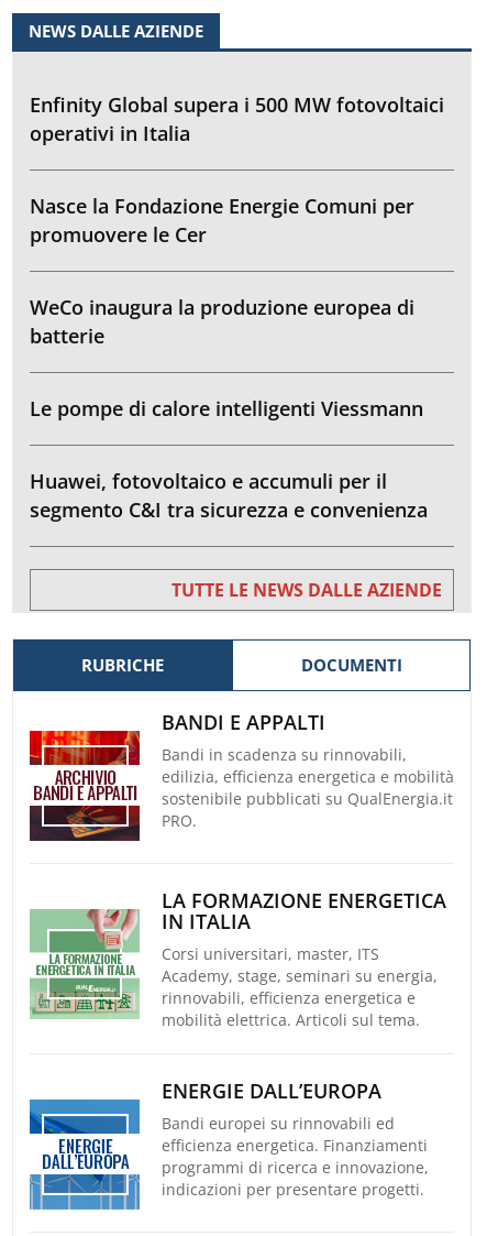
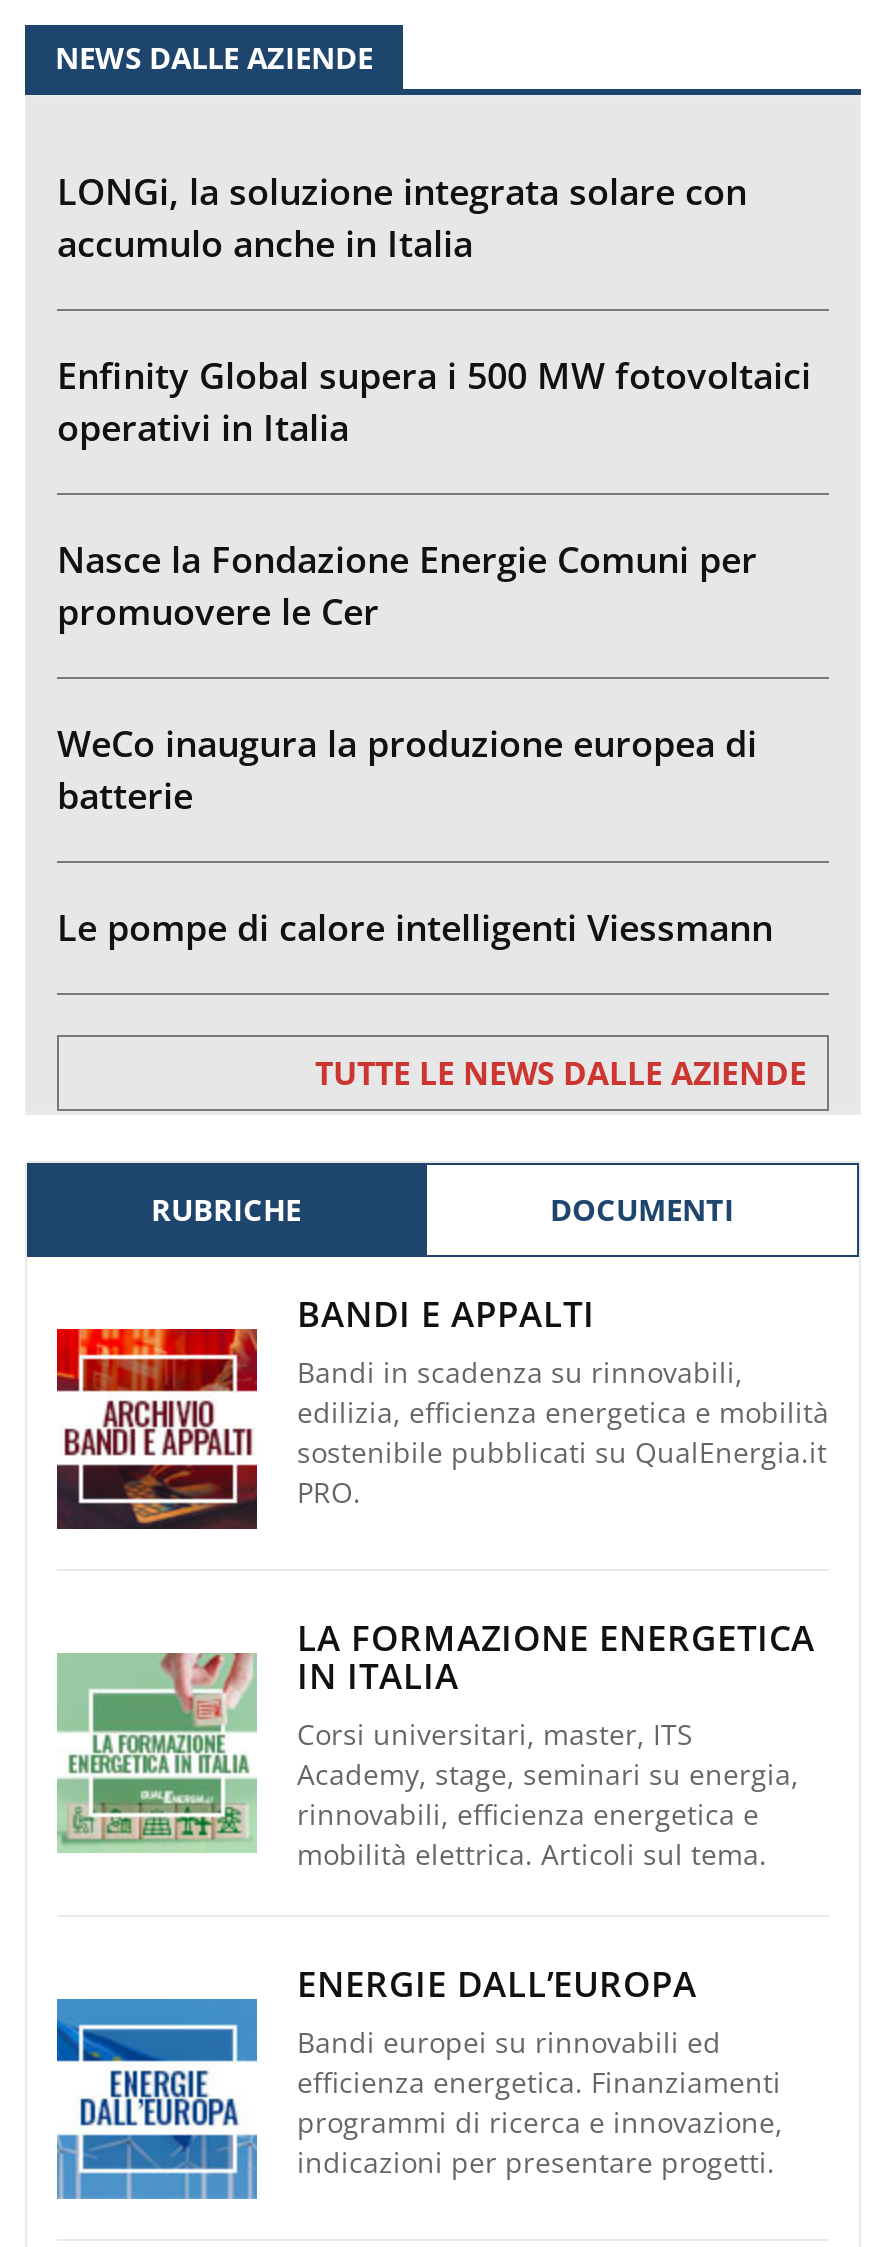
none -> [57,166,747,266] LONGi, la soluzione integrata solare con | accumulo anche in Italia
moved [30,91,444,421] -> [57,350,811,950]: Enfinity Global supera i 500 MW fotovoltaici | operativi in Italia | Nasce la Fondazione Energie Comuni per | promuovere le Cer | WeCo inaugura la produzione europea di | batterie | Le pompe di calore intelligenti Viessmann
[30,467,428,522] Huawei, fotovoltaico e accumuli per il | segmento C&I tra sicurezza e convenienza -> none

